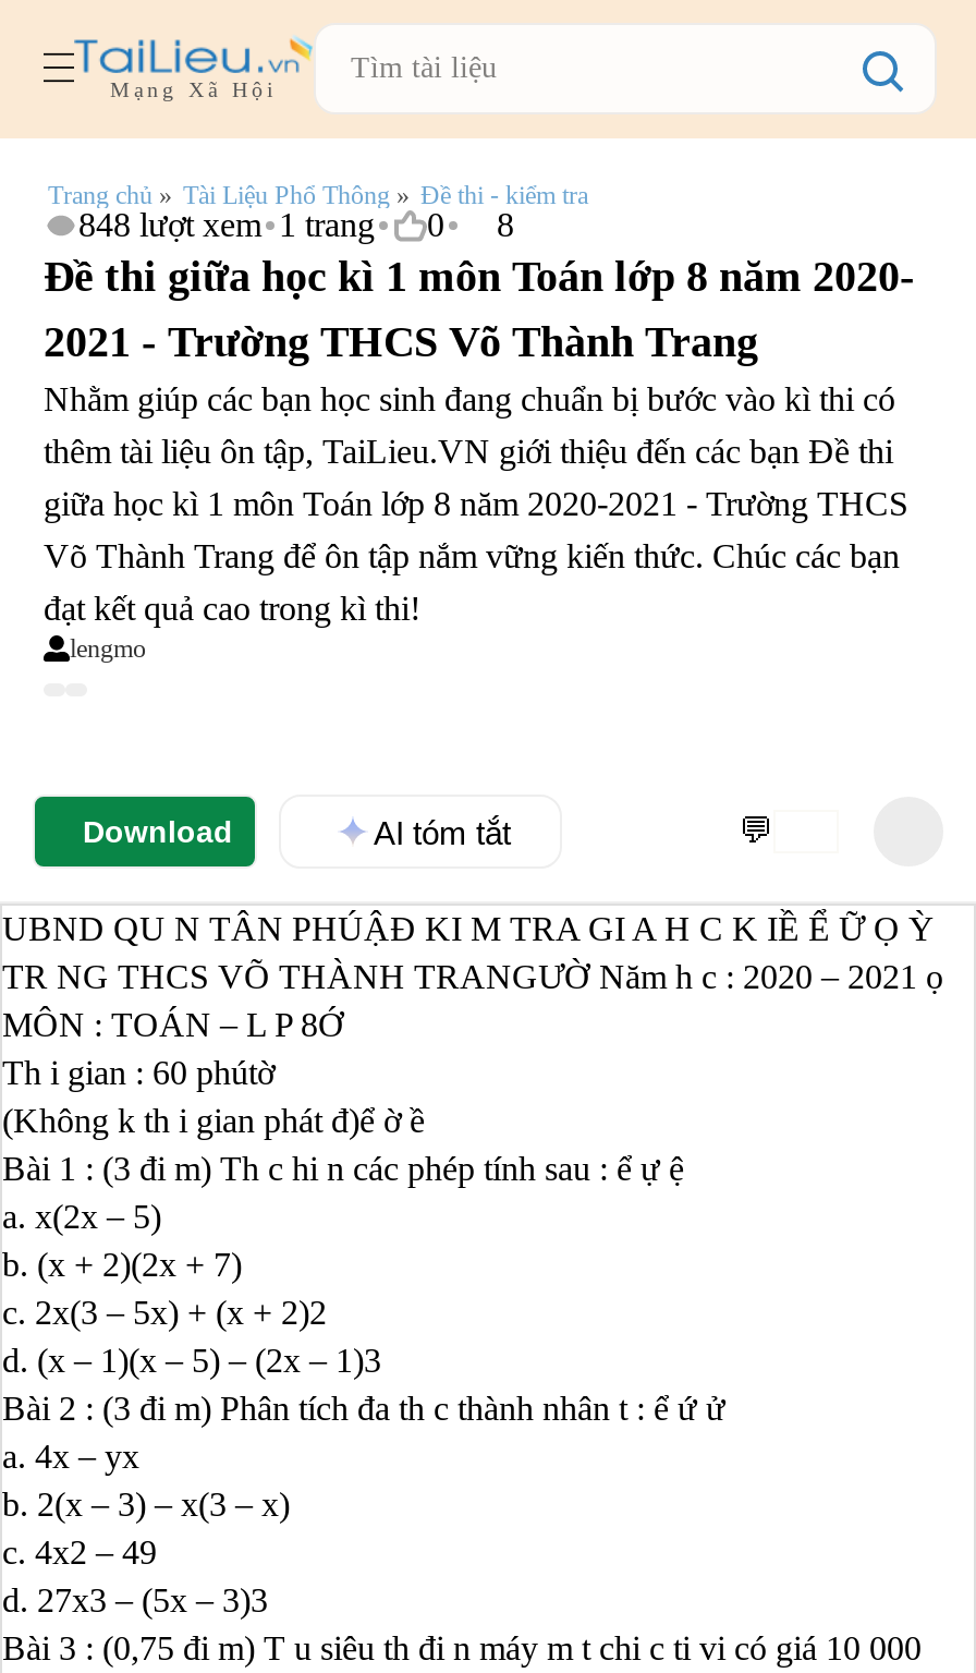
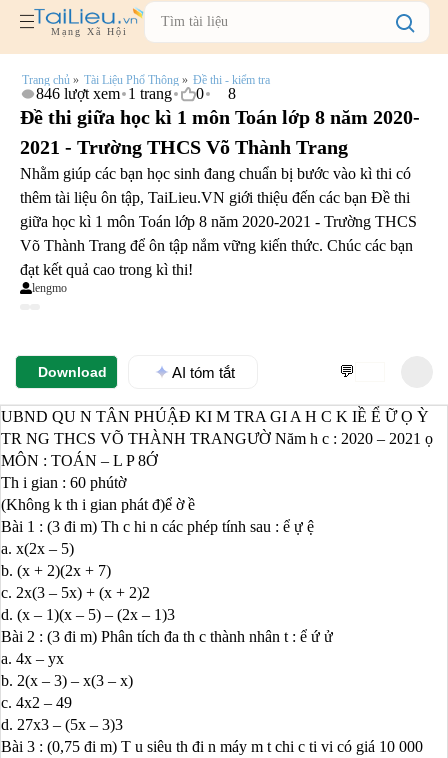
[78,206,375,243] 848 lượt xem 1 trang -> [36,85,172,102] 846 lượt xem 1 trang

